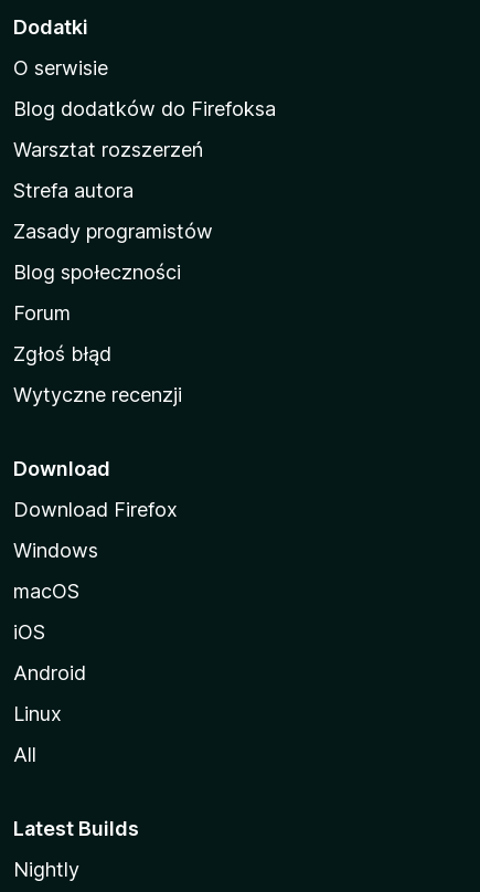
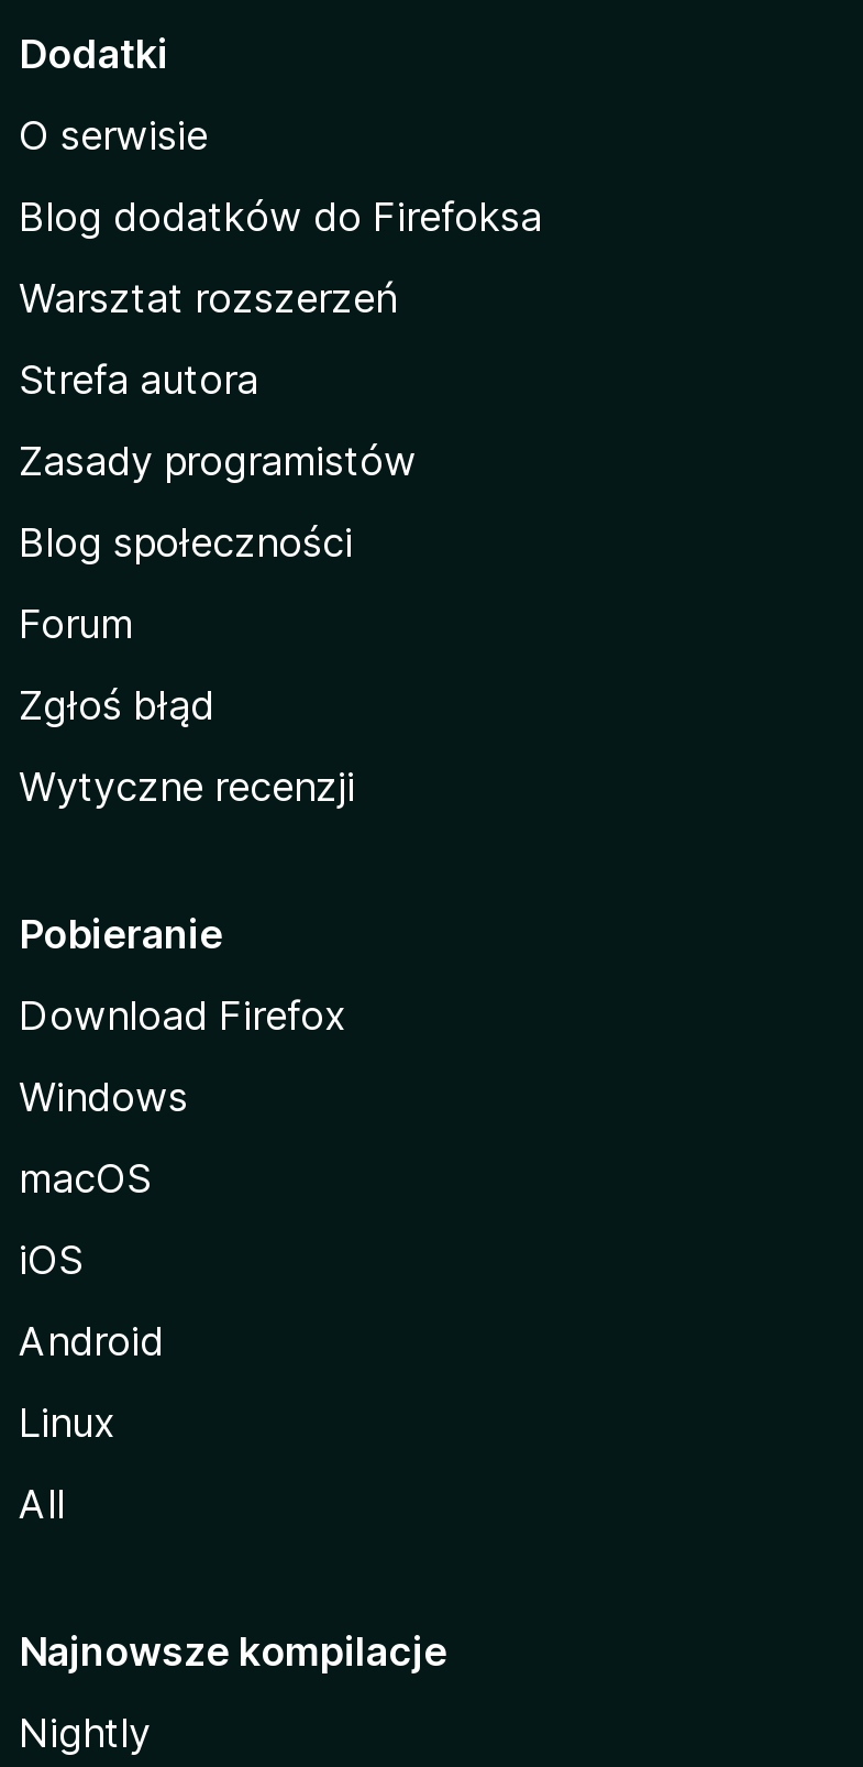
[13,457,110,480] Download -> [19,911,223,957] Pobieranie
[13,817,139,840] Latest Builds -> [19,1628,447,1675] Najnowsze kompilacje

